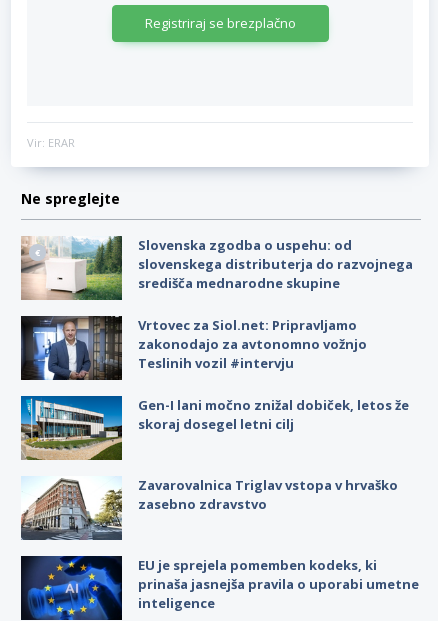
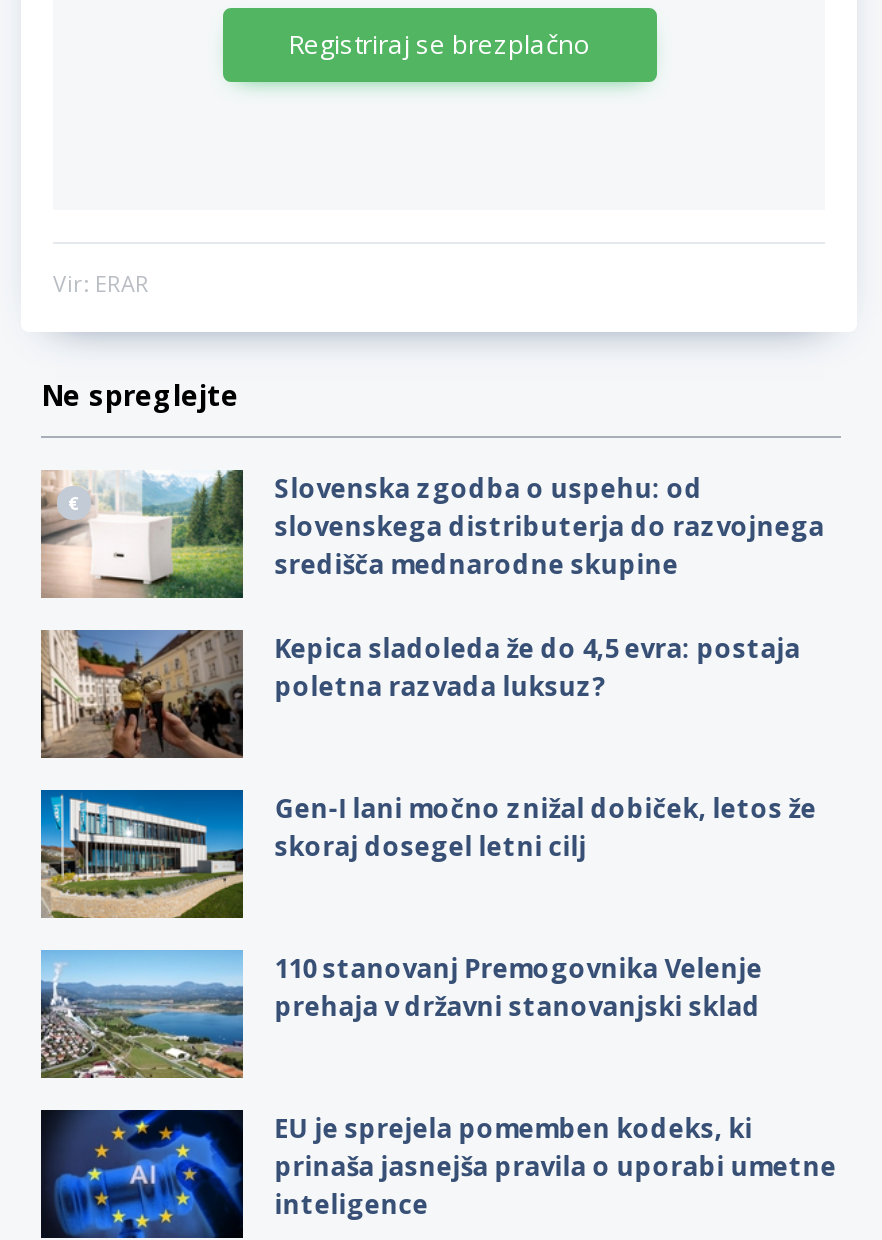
[20,315,367,381] [image] | Vrtovec za Siol.net: Pripravljamo | zakonodajo za avtonomno vožnjo | Teslinih vozil #intervju -> [39,628,801,760] [image] | Kepica sladoleda že do 4,5 evra: postaja | poletna razvada luksuz?
[21,475,398,540] [image] | Zavarovalnica Triglav vstopa v hrvaško | zasebno zdravstvo -> [39,948,763,1080] [image] | 110 stanovanj Premogovnika Velenje | prehaja v državni stanovanjski sklad

